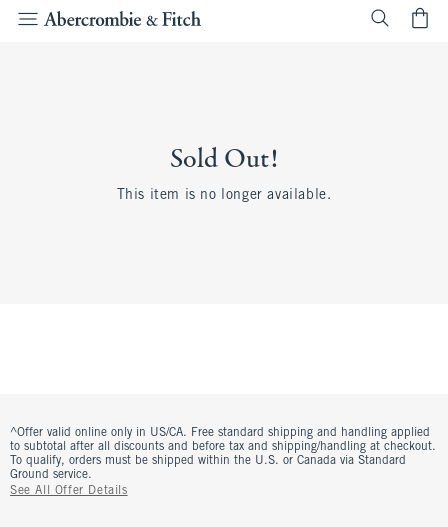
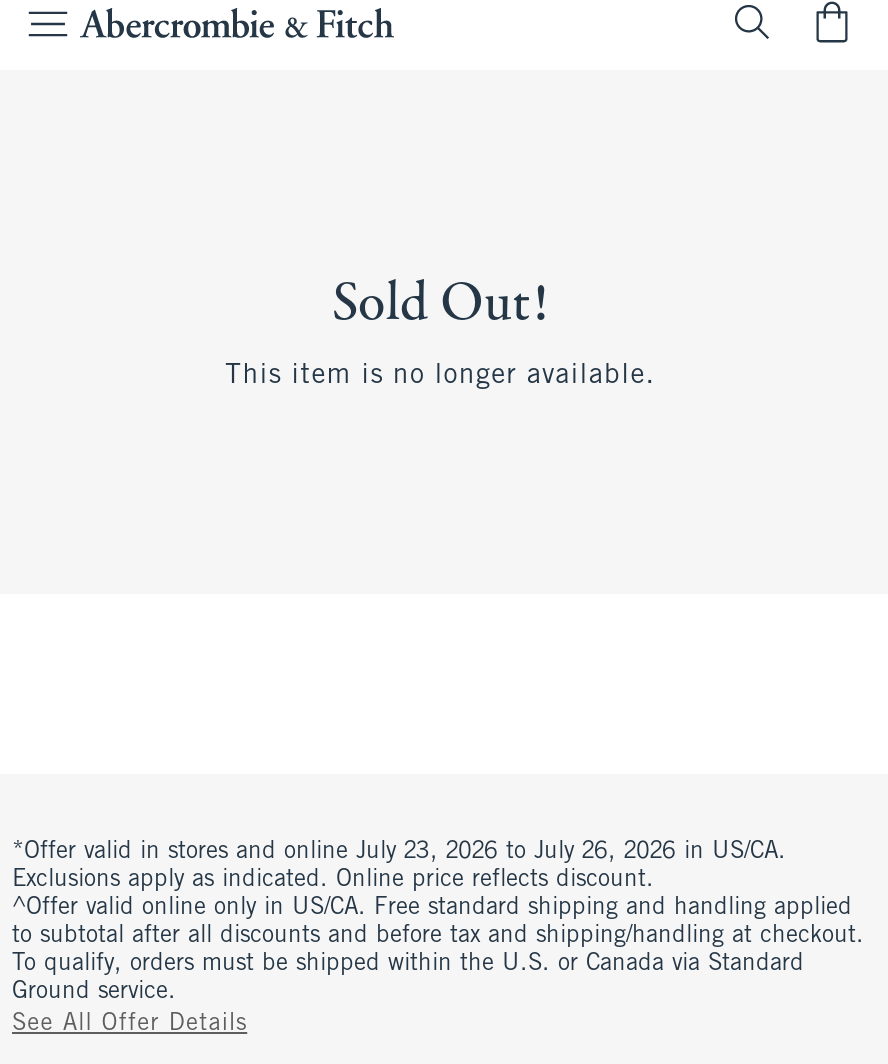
none -> [12,840,786,892] *Offer valid in stores and online July 23, 2026 to July 26, 2026 in US/CA. | Exclusions apply as indicated. Online price reflects discount.

